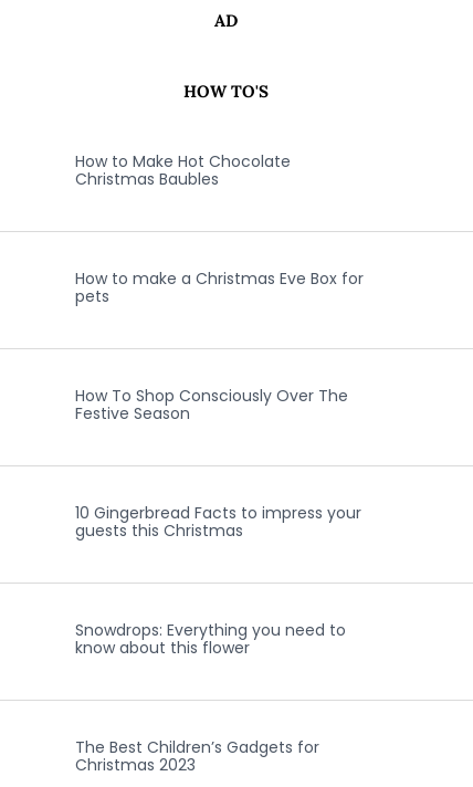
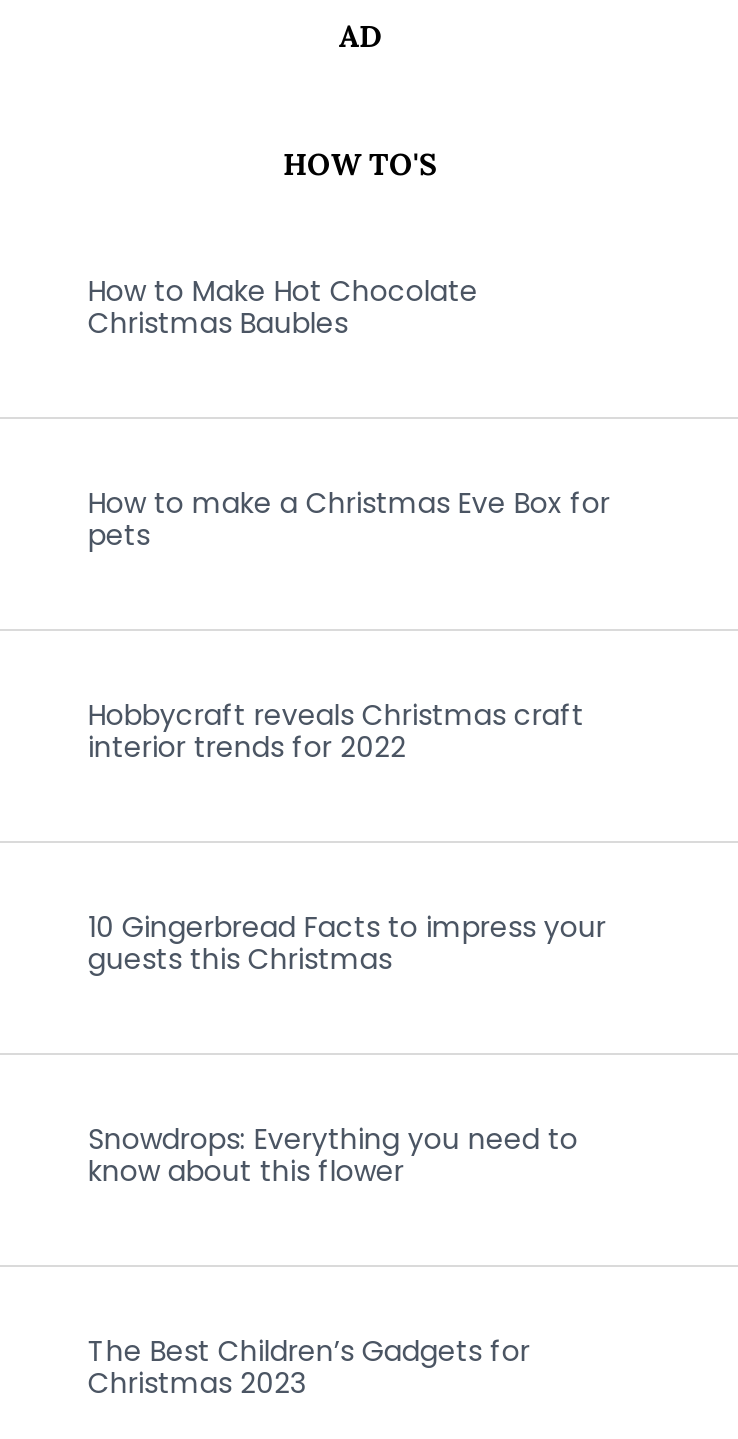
[75,385,348,424] How To Shop Consciously Over The | Festive Season -> [88,695,584,767] Hobbycraft reveals Christmas craft | interior trends for 2022

